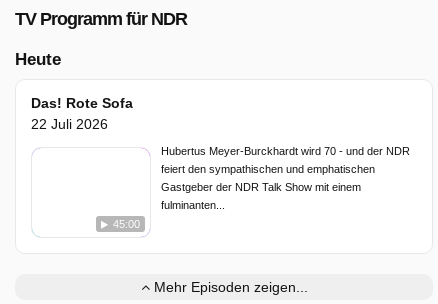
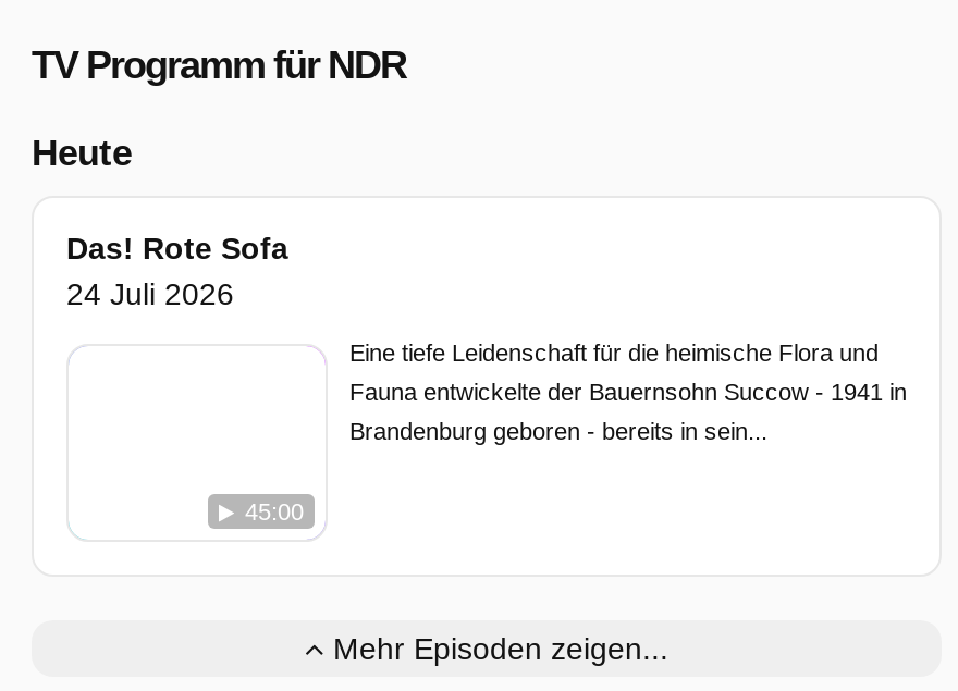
[31,116,108,132] 22 Juli 2026 -> [66,277,234,312] 24 Juli 2026
[161,145,410,211] Hubertus Meyer-Burckhardt wird 70 - und der NDR | feiert den sympathischen und emphatischen | Gastgeber der NDR Talk Show mit einem | fulminanten... -> [349,340,907,445] Eine tiefe Leidenschaft für die heimische Flora und | Fauna entwickelte der Bauernsohn Succow - 1941 in | Brandenburg geboren - bereits in sein...

